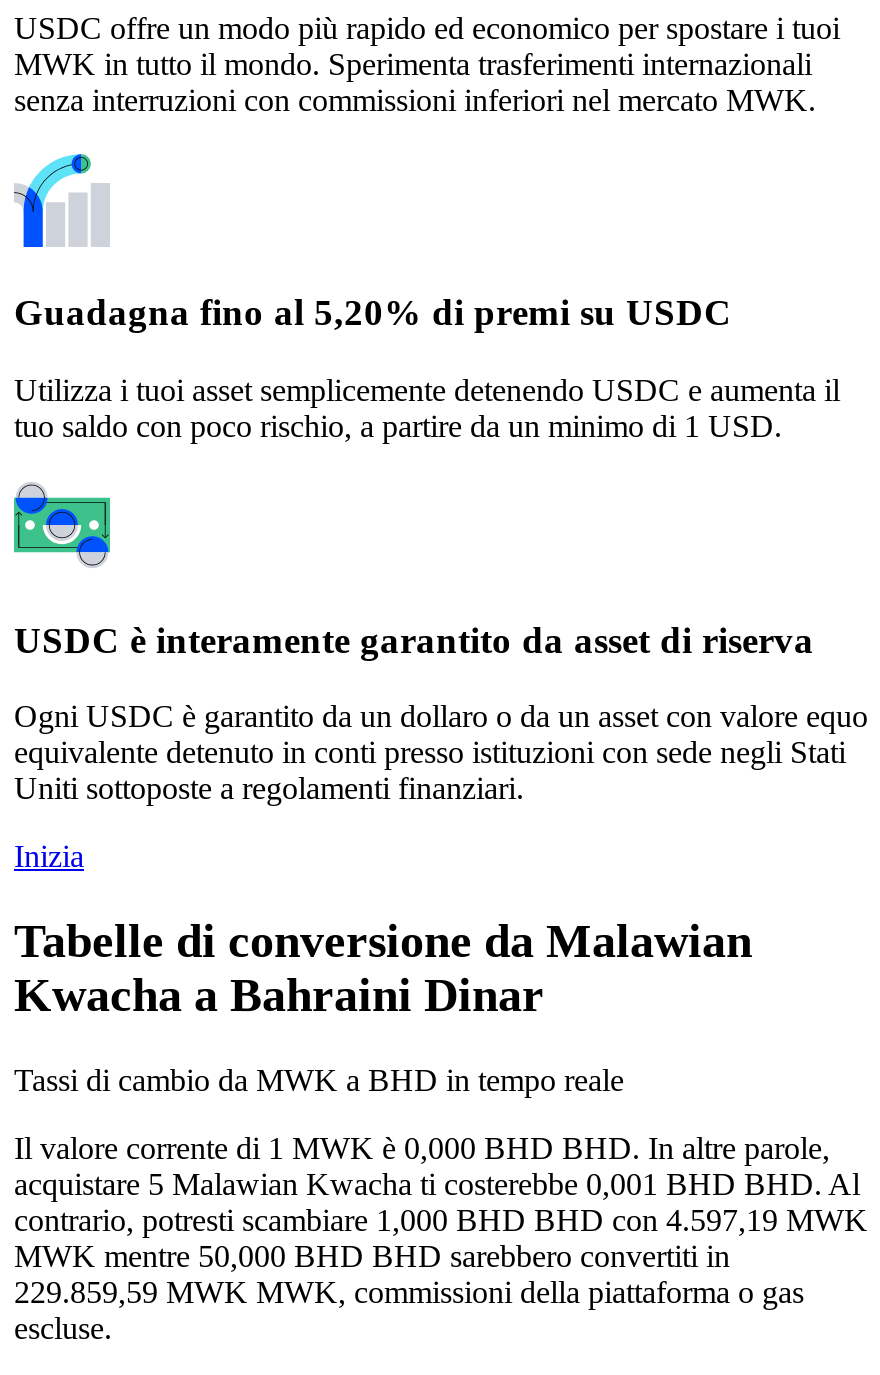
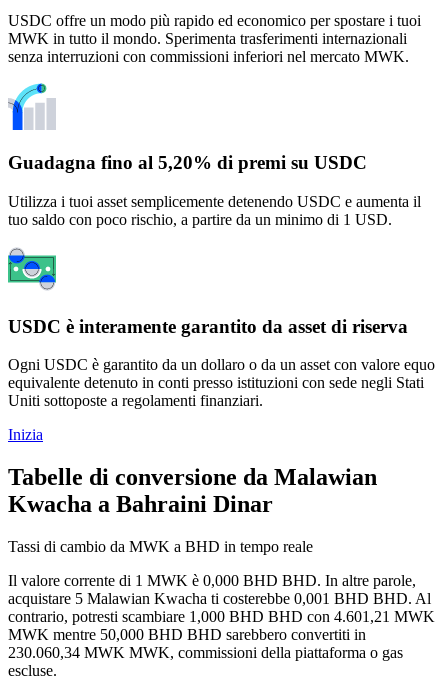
[14,1203,868,1237] contrario, potresti scambiare 1,000 BHD BHD con 4.597,19 MWK -> [8,608,435,625] contrario, potresti scambiare 1,000 BHD BHD con 4.601,21 MWK
[14,1275,804,1309] 229.859,59 MWK MWK, commissioni della piattaforma o gas -> [8,644,403,661] 230.060,34 MWK MWK, commissioni della piattaforma o gas

